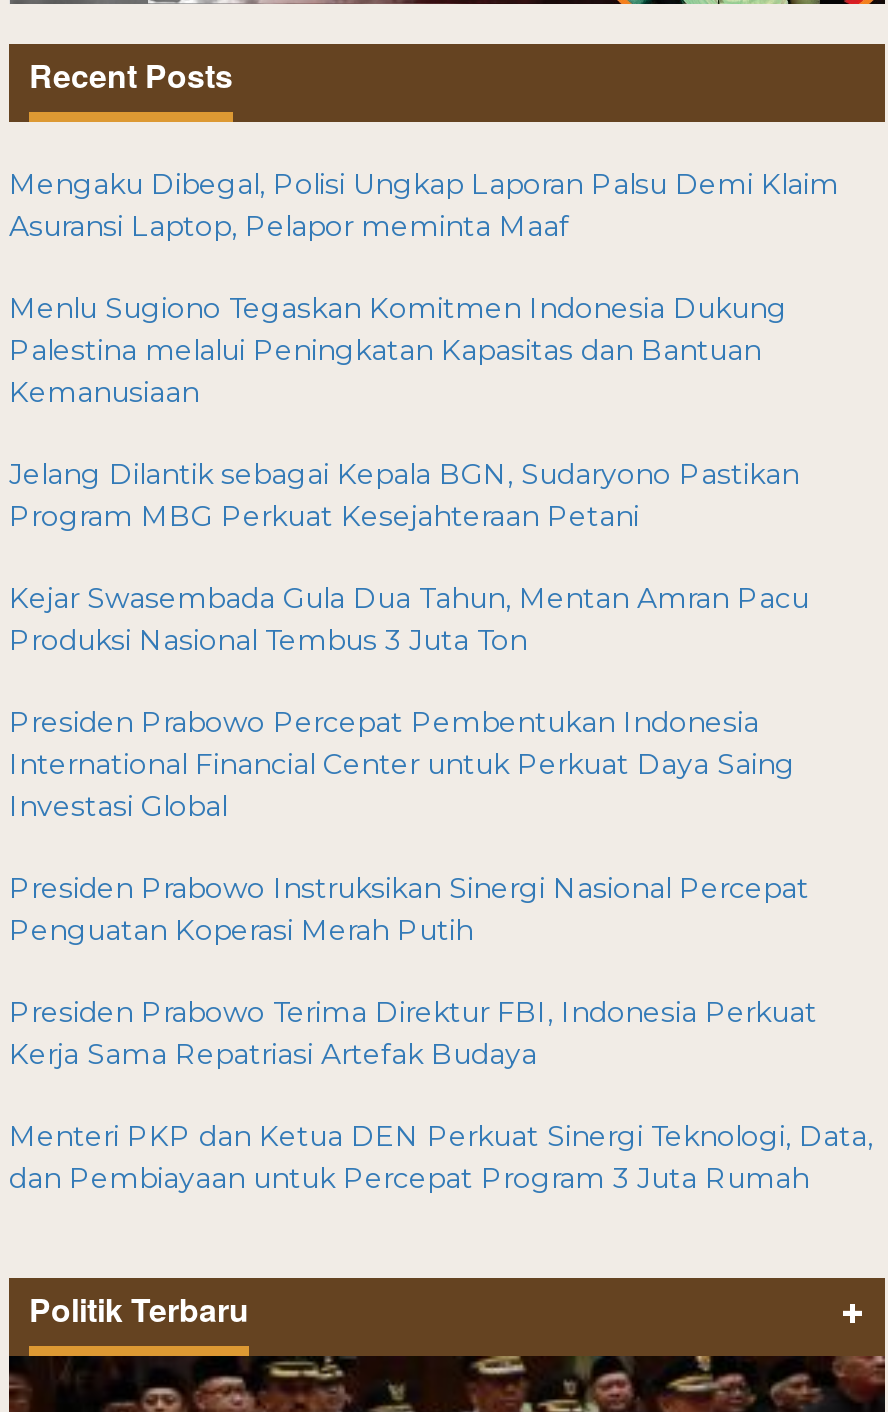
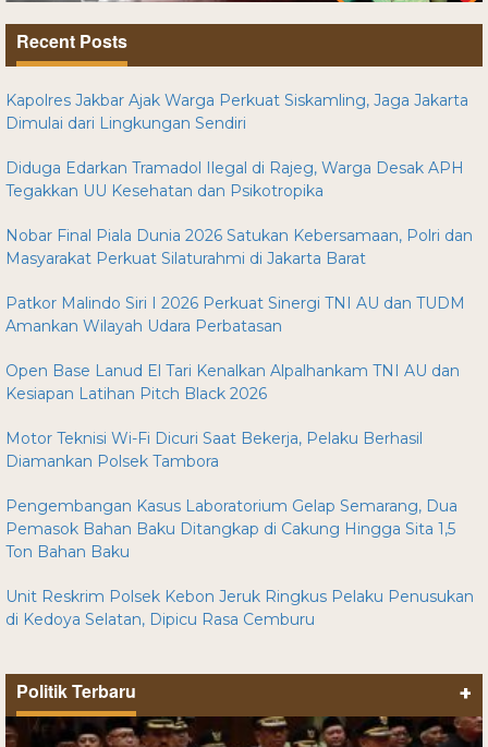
[9,166,839,244] Mengaku Dibegal, Polisi Ungkap Laporan Palsu Demi Klaim | Asuransi Laptop, Pelapor meminta Maaf -> [5,91,468,133] Kapolres Jakbar Ajak Warga Perkuat Siskamling, Jaga Jakarta | Dimulai dari Lingkungan Sendiri
[9,290,787,410] Menlu Sugiono Tegaskan Komitmen Indonesia Dukung | Palestina melalui Peningkatan Kapasitas dan Bantuan | Kemanusiaan -> [5,158,464,201] Diduga Edarkan Tramadol Ilegal di Rajeg, Warga Desak APH | Tegakkan UU Kesehatan dan Psikotropika
[9,456,799,534] Jelang Dilantik sebagai Kepala BGN, Sudaryono Pastikan | Program MBG Perkuat Kesejahteraan Petani -> [5,226,473,268] Nobar Final Piala Dunia 2026 Satukan Kebersamaan, Polri dan | Masyarakat Perkuat Silaturahmi di Jakarta Barat
[9,580,809,658] Kejar Swasembada Gula Dua Tahun, Mentan Amran Pacu | Produksi Nasional Tembus 3 Juta Ton -> [5,293,465,336] Patkor Malindo Siri I 2026 Perkuat Sinergi TNI AU dan TUDM | Amankan Wilayah Udara Perbatasan
[9,704,795,824] Presiden Prabowo Percepat Pembentukan Indonesia | International Financial Center untuk Perkuat Daya Saing | Investasi Global -> [5,361,460,404] Open Base Lanud El Tari Kenalkan Alpalhankam TNI AU dan | Kesiapan Latihan Pitch Black 2026
[9,870,809,948] Presiden Prabowo Instruksikan Sinergi Nasional Percepat | Penguatan Koperasi Merah Putih -> [5,429,423,471] Motor Teknisi Wi-Fi Dicuri Saat Bekerja, Pelaku Berhasil | Diamankan Polsek Tambora
[9,994,817,1072] Presiden Prabowo Terima Direktur FBI, Indonesia Perkuat | Kerja Sama Repatriasi Artefak Budaya -> [5,496,457,562] Pengembangan Kasus Laboratorium Gelap Semarang, Dua | Pemasok Bahan Baku Ditangkap di Cakung Hingga Sita 1,5 | Ton Bahan Baku
[9,1118,873,1196] Menteri PKP dan Ketua DEN Perkuat Sinergi Teknologi, Data, | dan Pembiayaan untuk Percepat Program 3 Juta Rumah -> [5,587,474,629] Unit Reskrim Polsek Kebon Jeruk Ringkus Pelaku Penusukan | di Kedoya Selatan, Dipicu Rasa Cemburu

